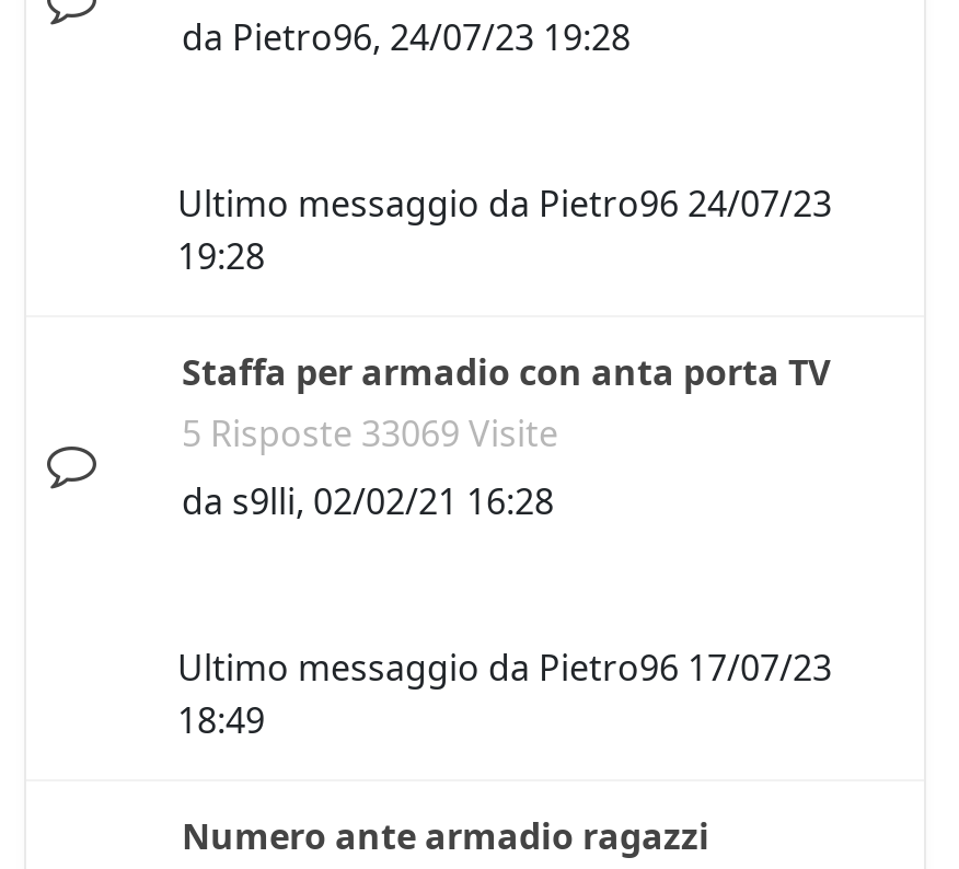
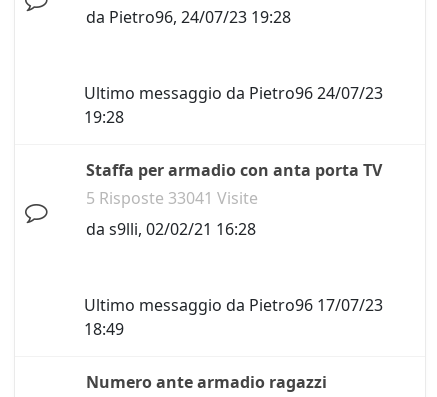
[182,409,558,457] 5 Risposte 33069 Visite -> [86,187,258,209] 5 Risposte 33041 Visite

